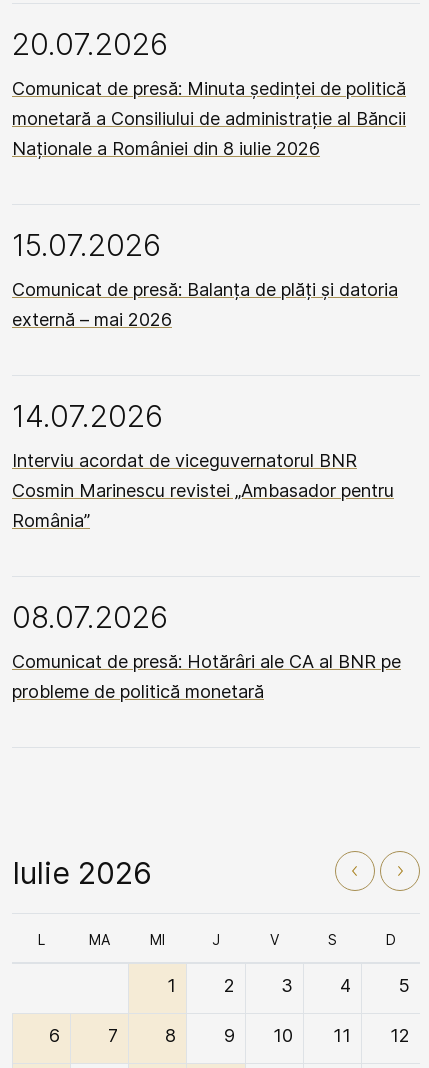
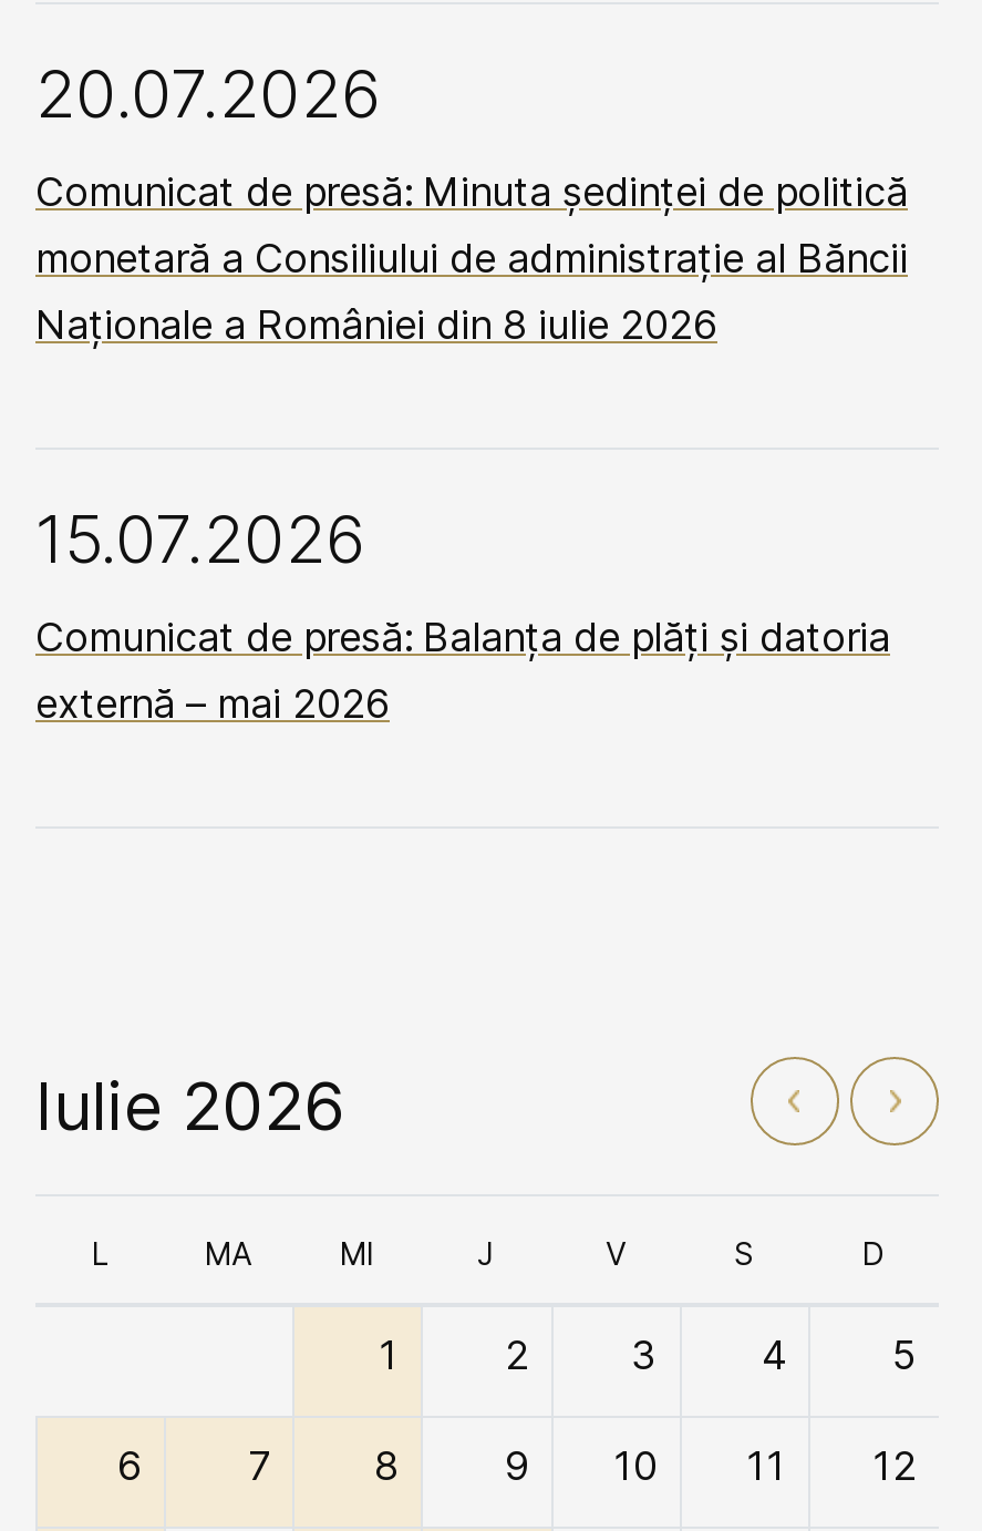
[12,398,401,702] 14.07.2026 | Interviu acordat de viceguvernatorul BNR | Cosmin Marinescu revistei „Ambasador pentru | România” | 08.07.2026 | Comunicat de presă: Hotărâri ale CA al BNR pe | probleme de politică monetară -> none

